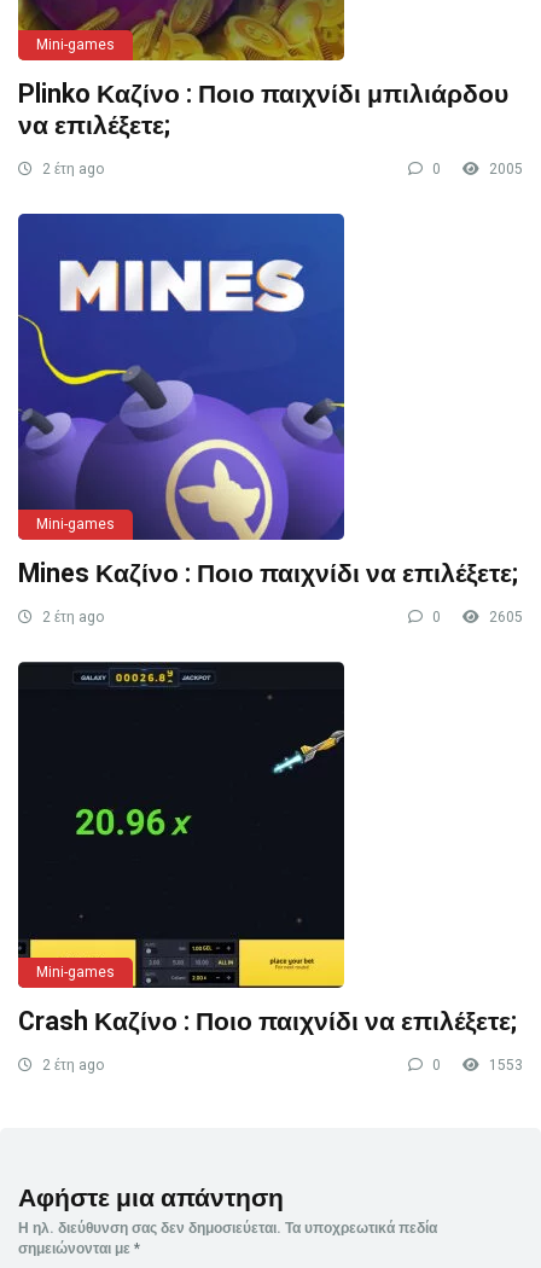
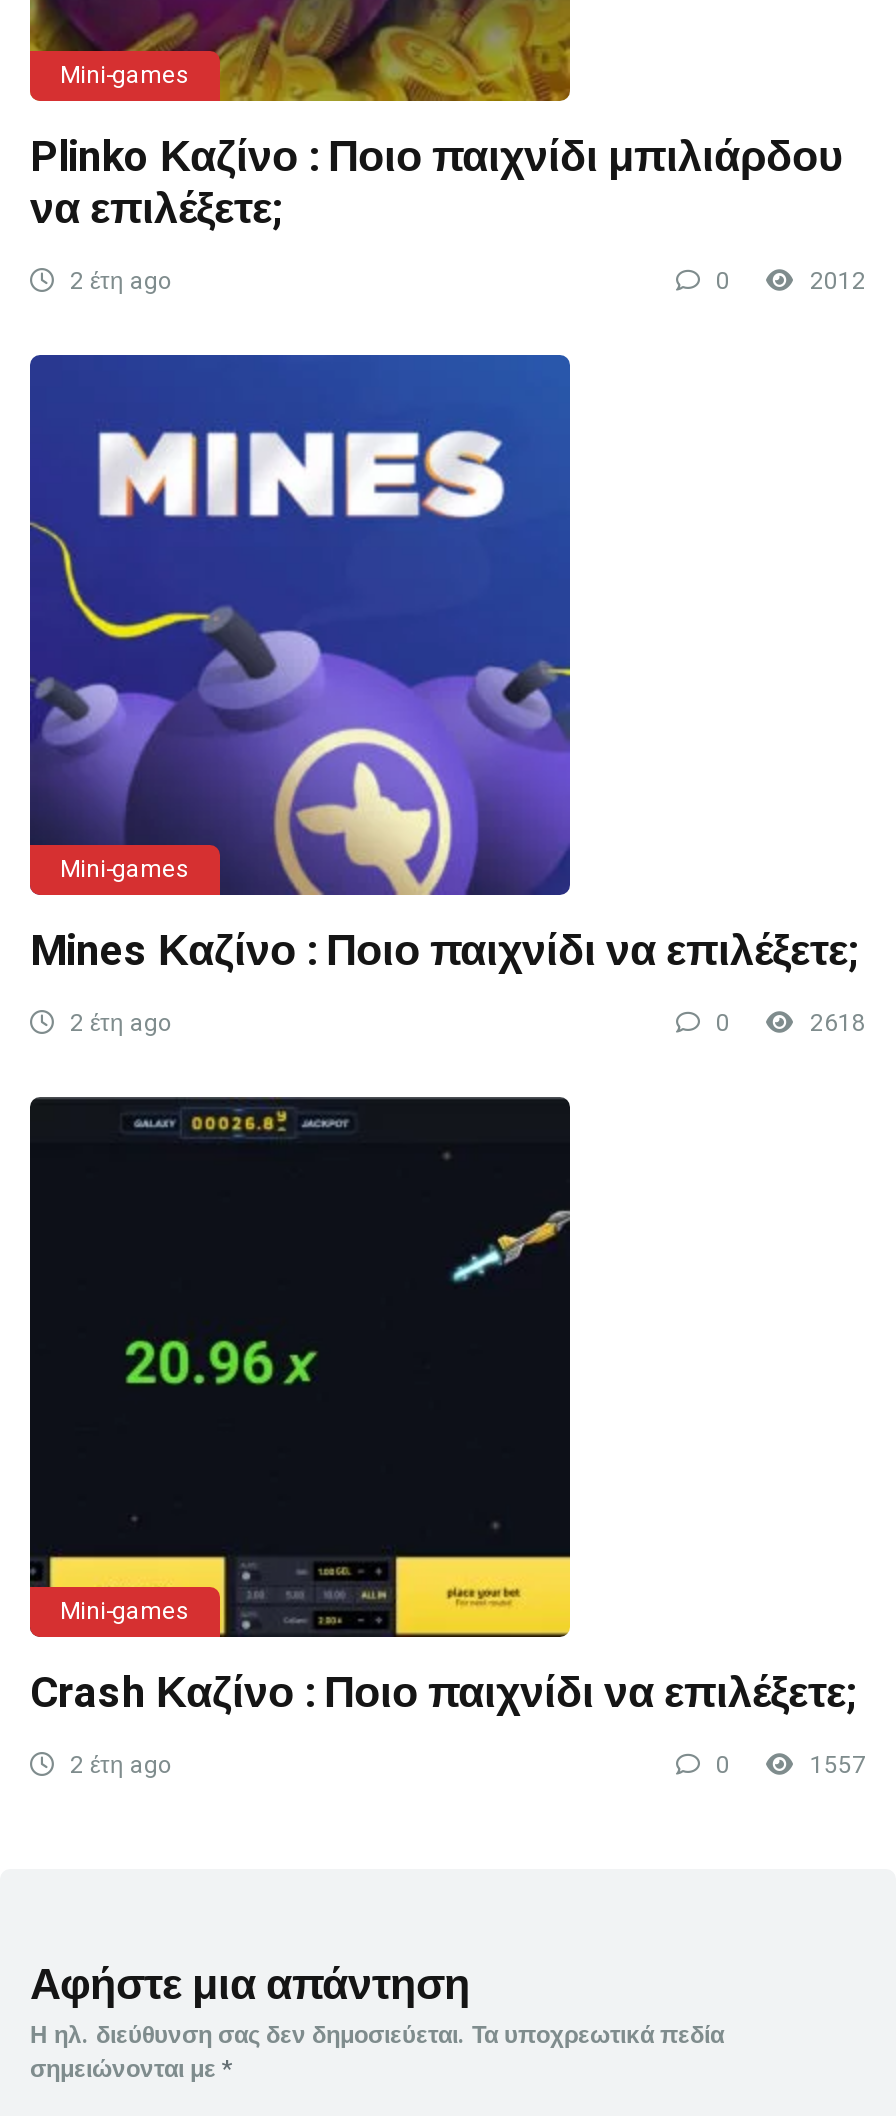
[485,161,523,178] 2005 -> [804,266,866,294] 2012
[485,609,523,626] 2605 -> [804,1008,866,1036] 2618
[485,1057,523,1074] 1553 -> [804,1750,866,1778] 1557

